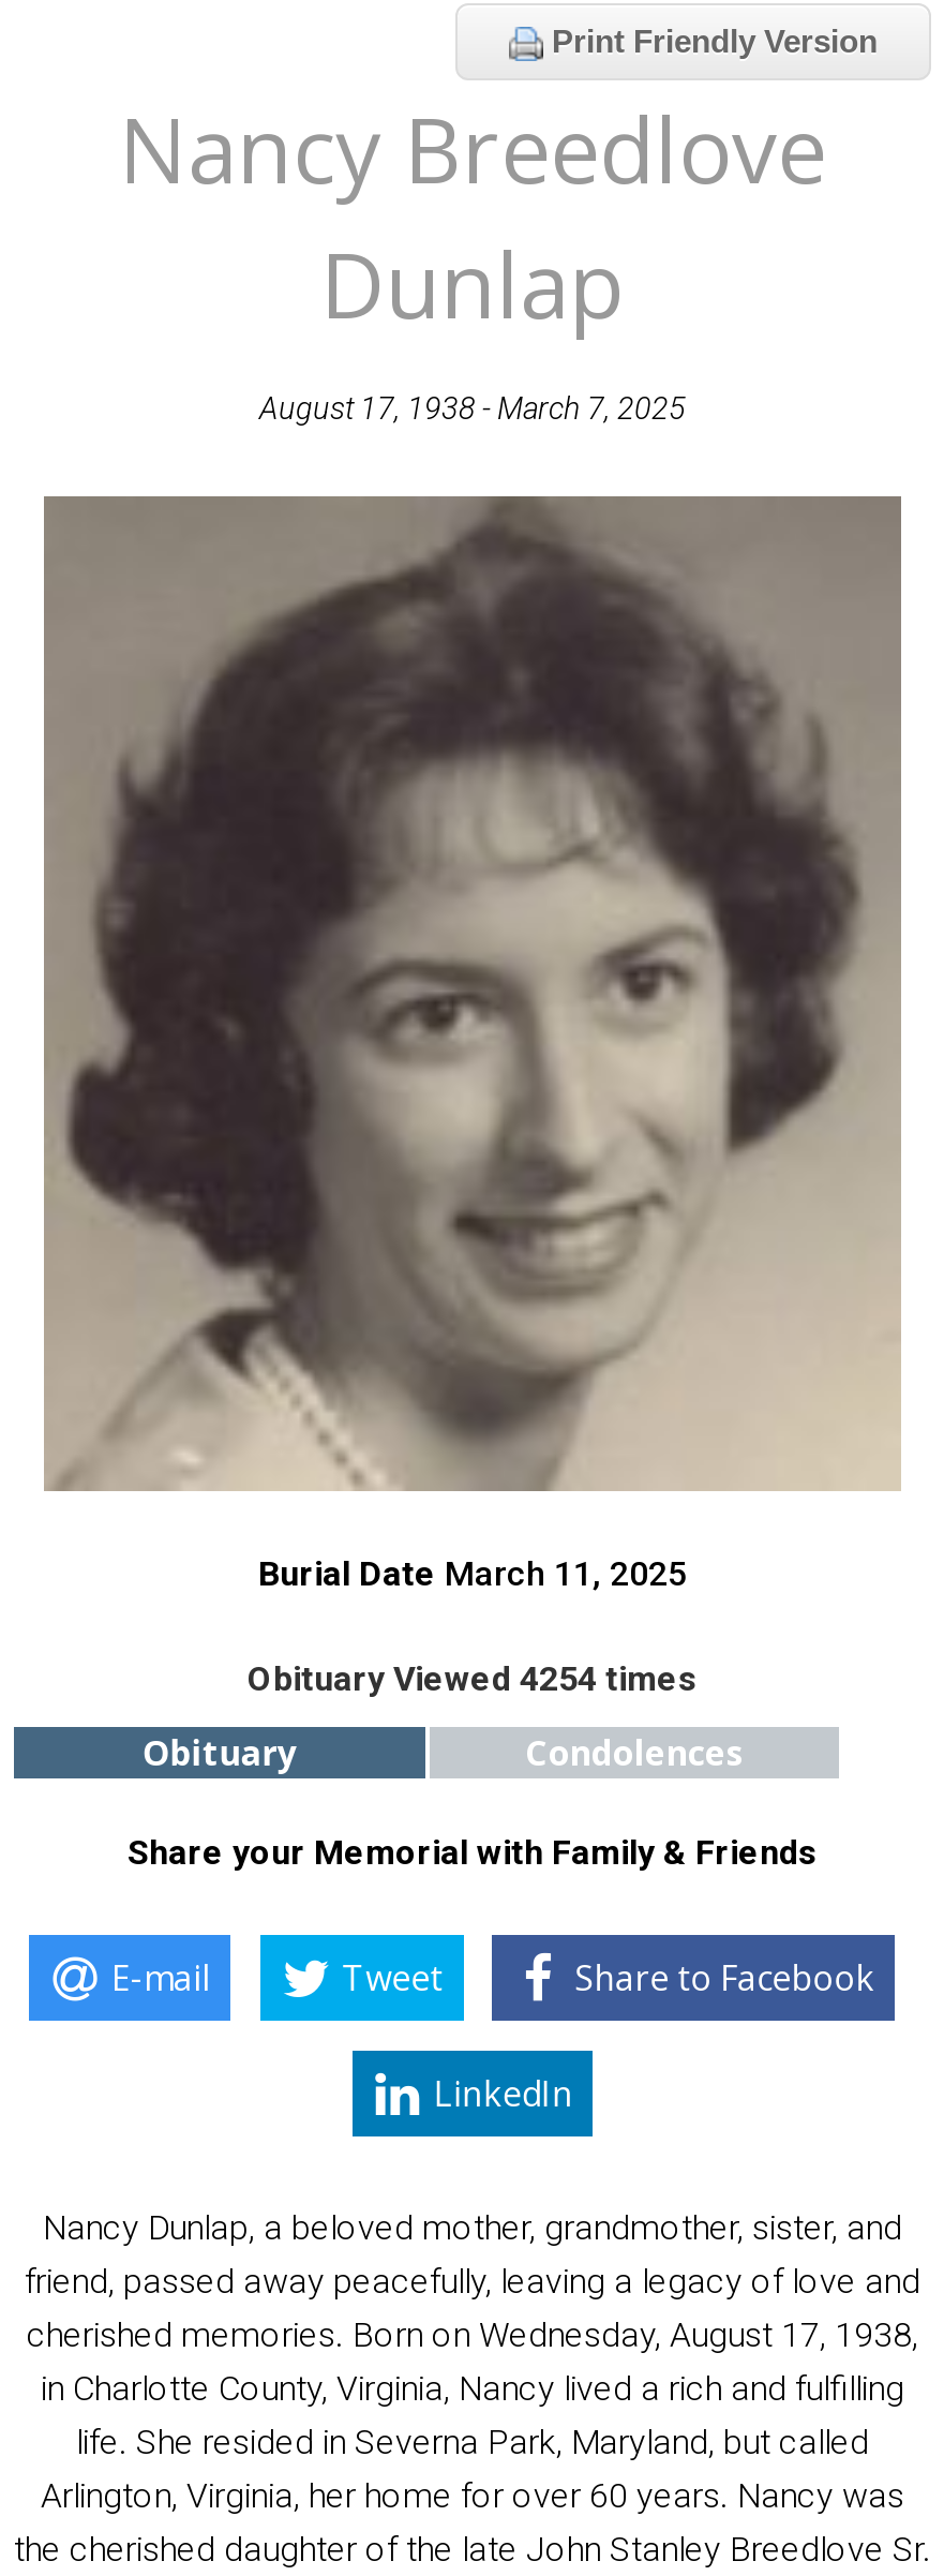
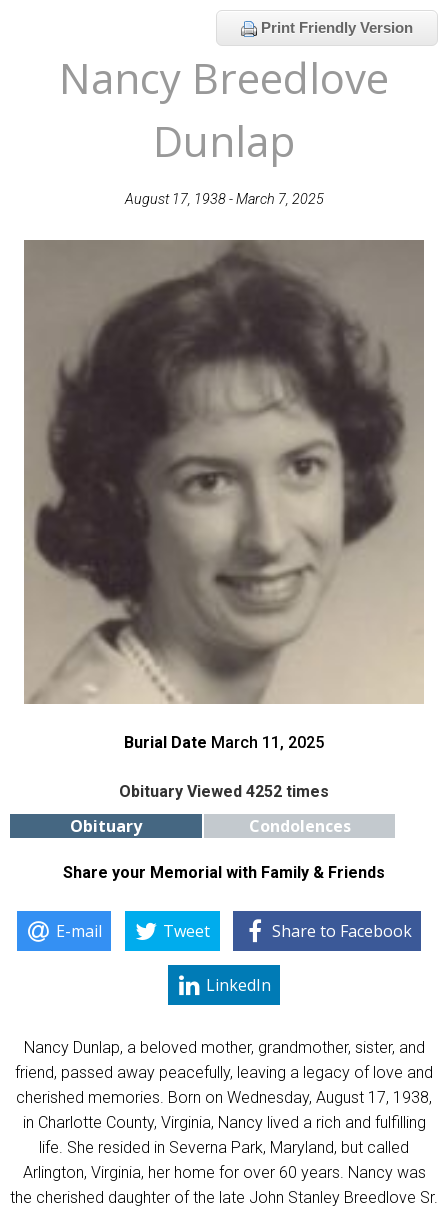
[248,1659,698,1699] Obituary Viewed 4254 times -> [119,782,329,801] Obituary Viewed 4252 times

